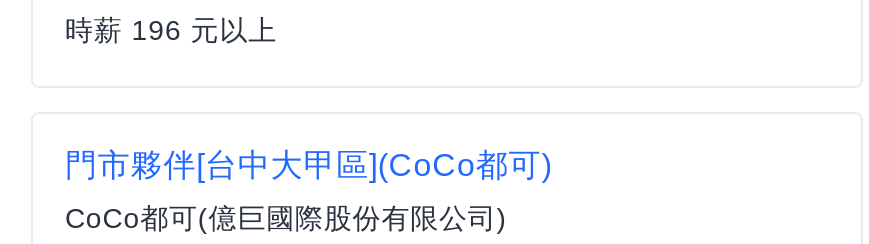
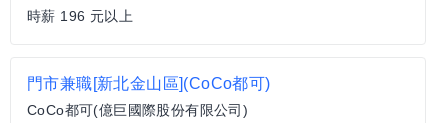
[65,148,552,182] 門市夥伴[台中大甲區](CoCo都可) -> [27,75,271,92] 門市兼職[新北金山區](CoCo都可)

